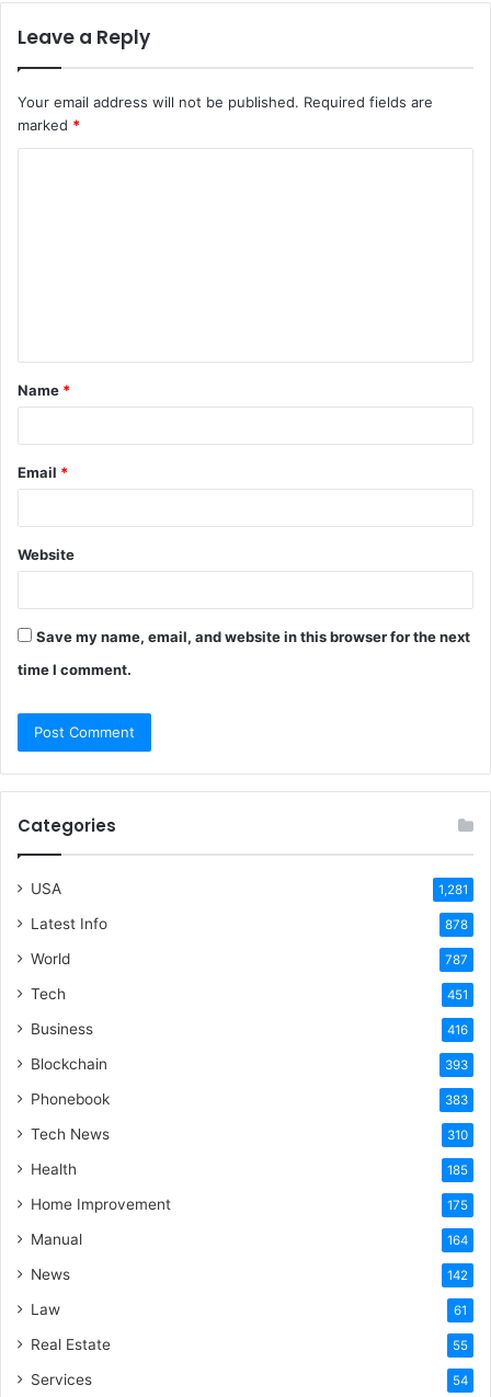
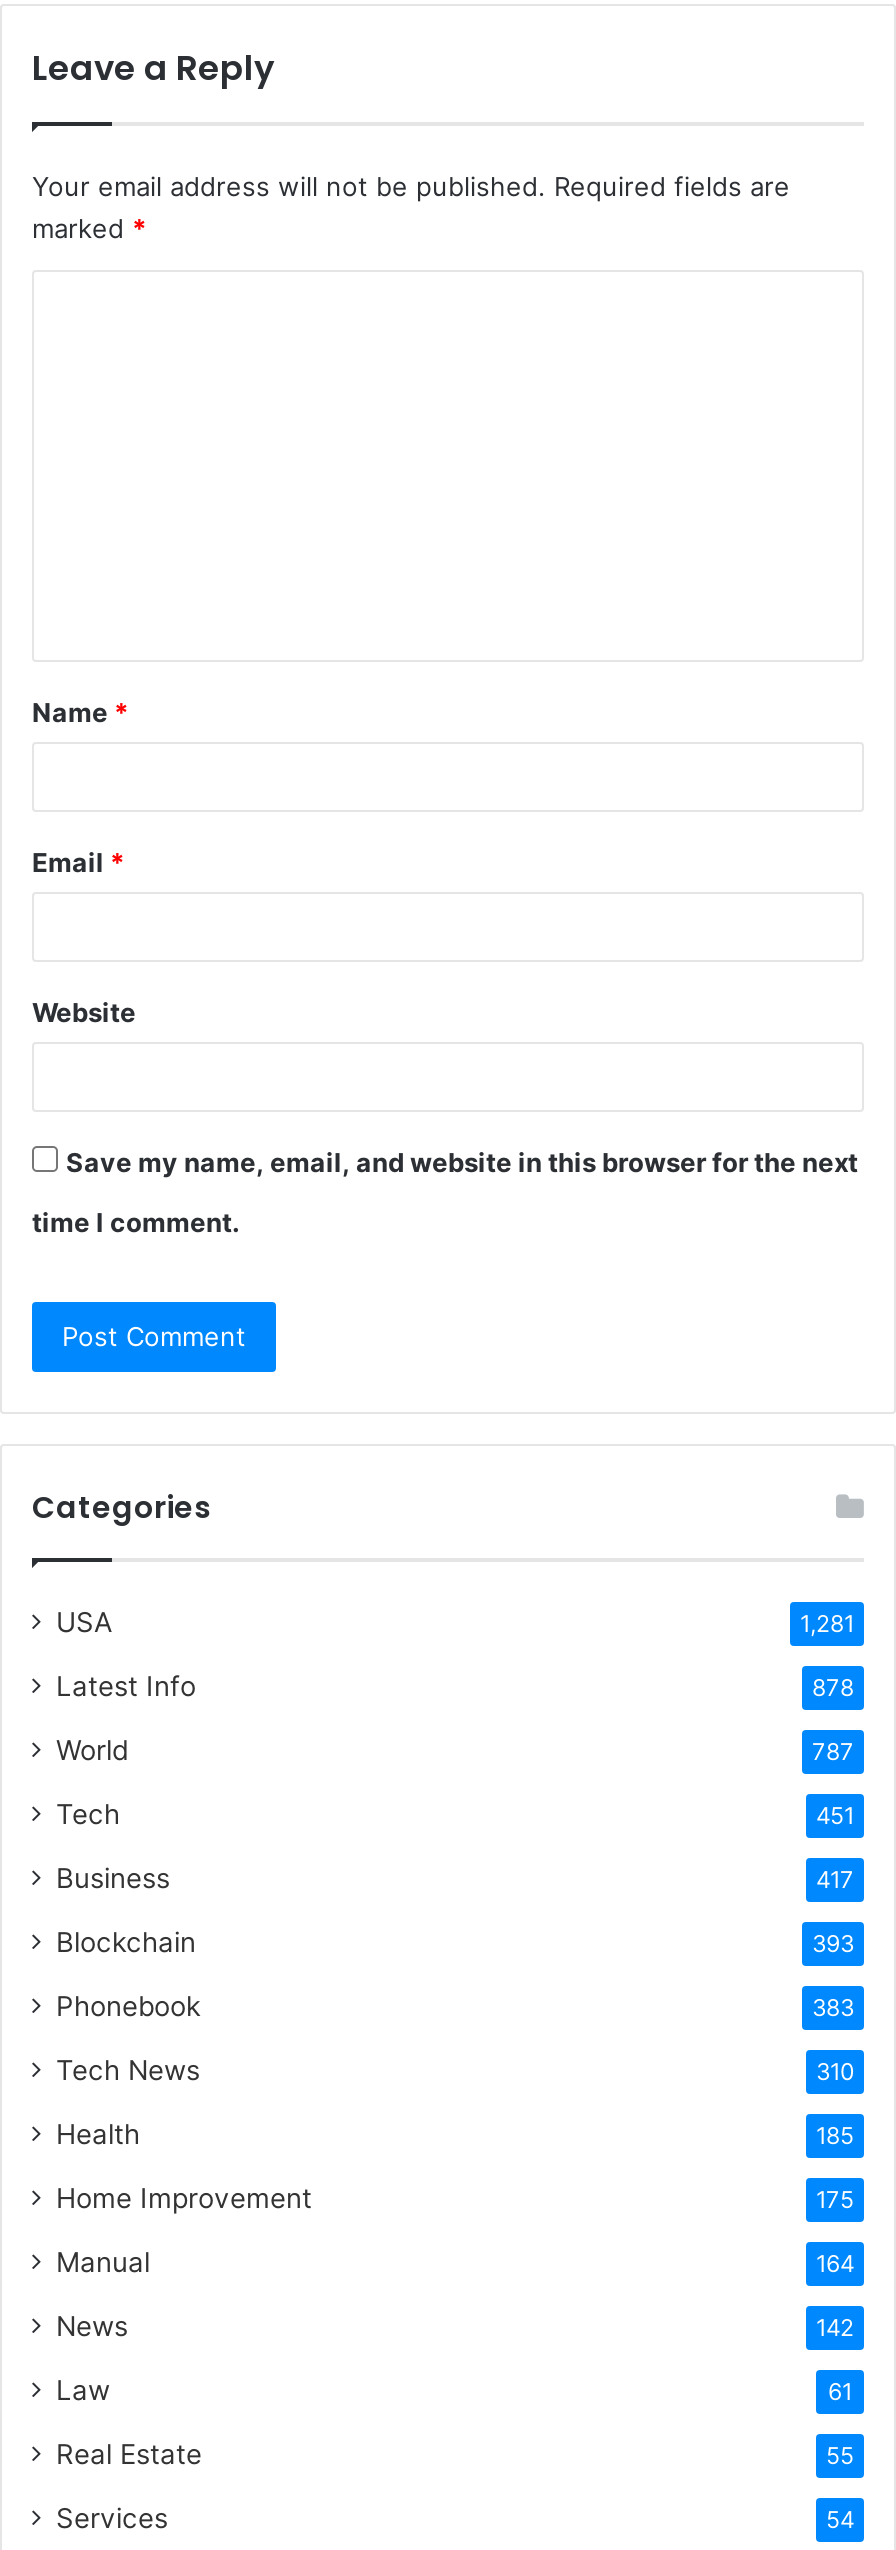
[447,1022,468,1037] 416 -> [816,1865,854,1893] 417

